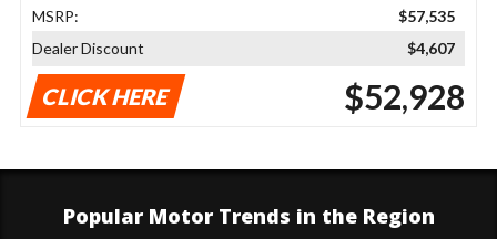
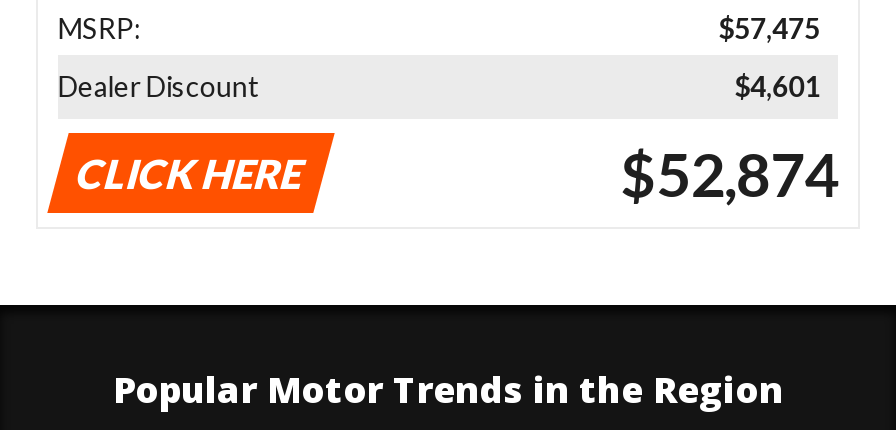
[398,7,465,25] $57,535 -> [718,11,838,45] $57,475
[407,39,465,58] $4,607 -> [734,69,838,103] $4,601
[344,76,465,116] $52,928 -> [620,137,838,209] $52,874

